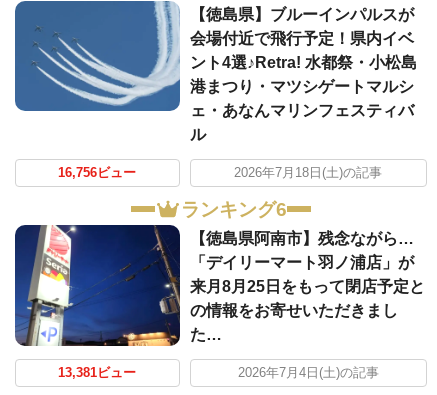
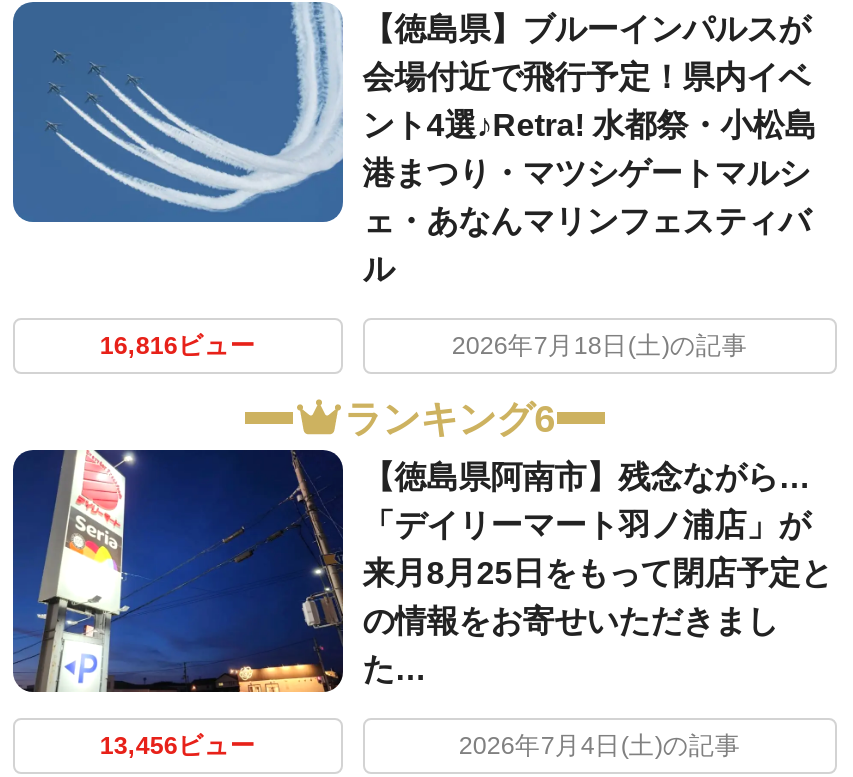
[58,166,136,180] 16,756ビュー -> [100,332,256,360] 16,816ビュー
[58,366,136,380] 13,381ビュー -> [100,732,256,760] 13,456ビュー

